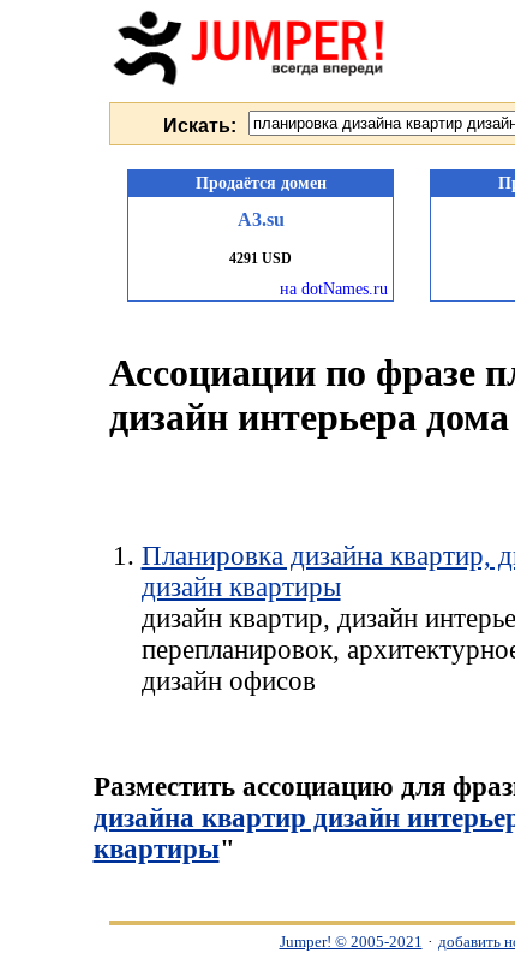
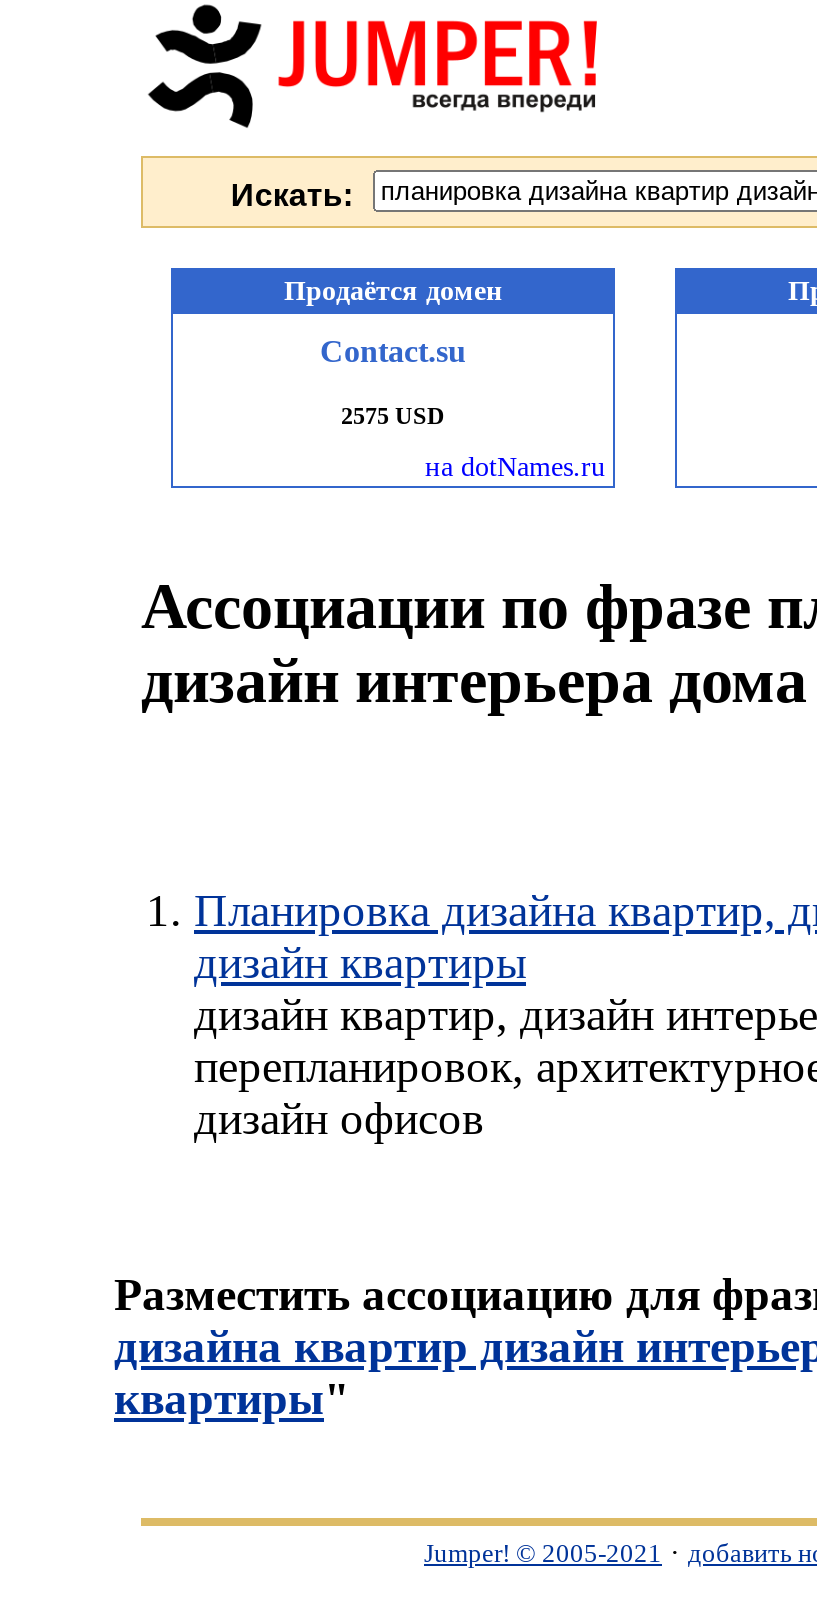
[237,209,284,230] A3.su -> [320,334,466,368] Contact.su
[229,250,292,267] 4291 USD -> [341,402,445,430] 2575 USD

